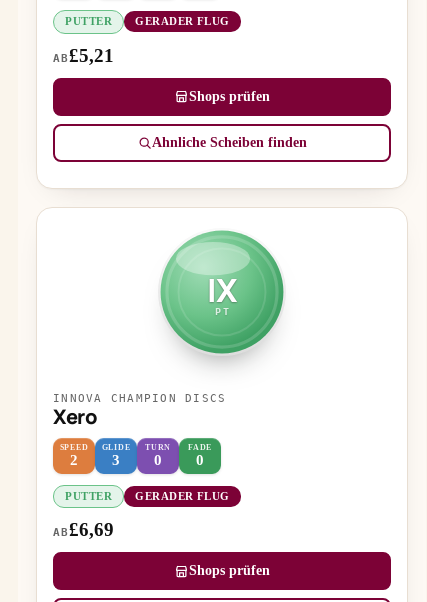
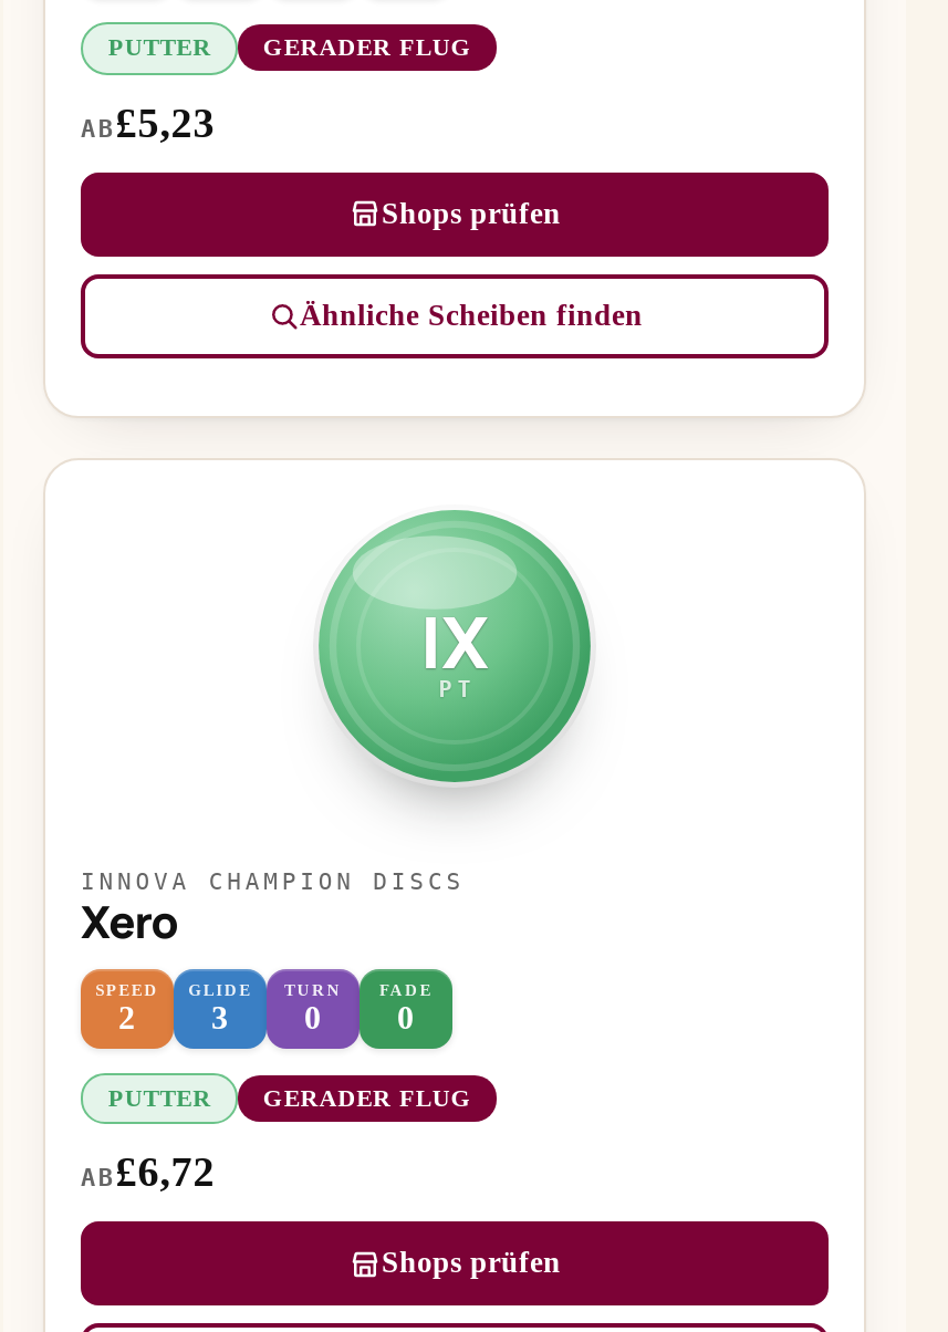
[53,45,114,66] AB£5,21 -> [81,99,215,145] AB£5,23
[53,519,114,540] AB£6,69 -> [81,1149,215,1195] AB£6,72

